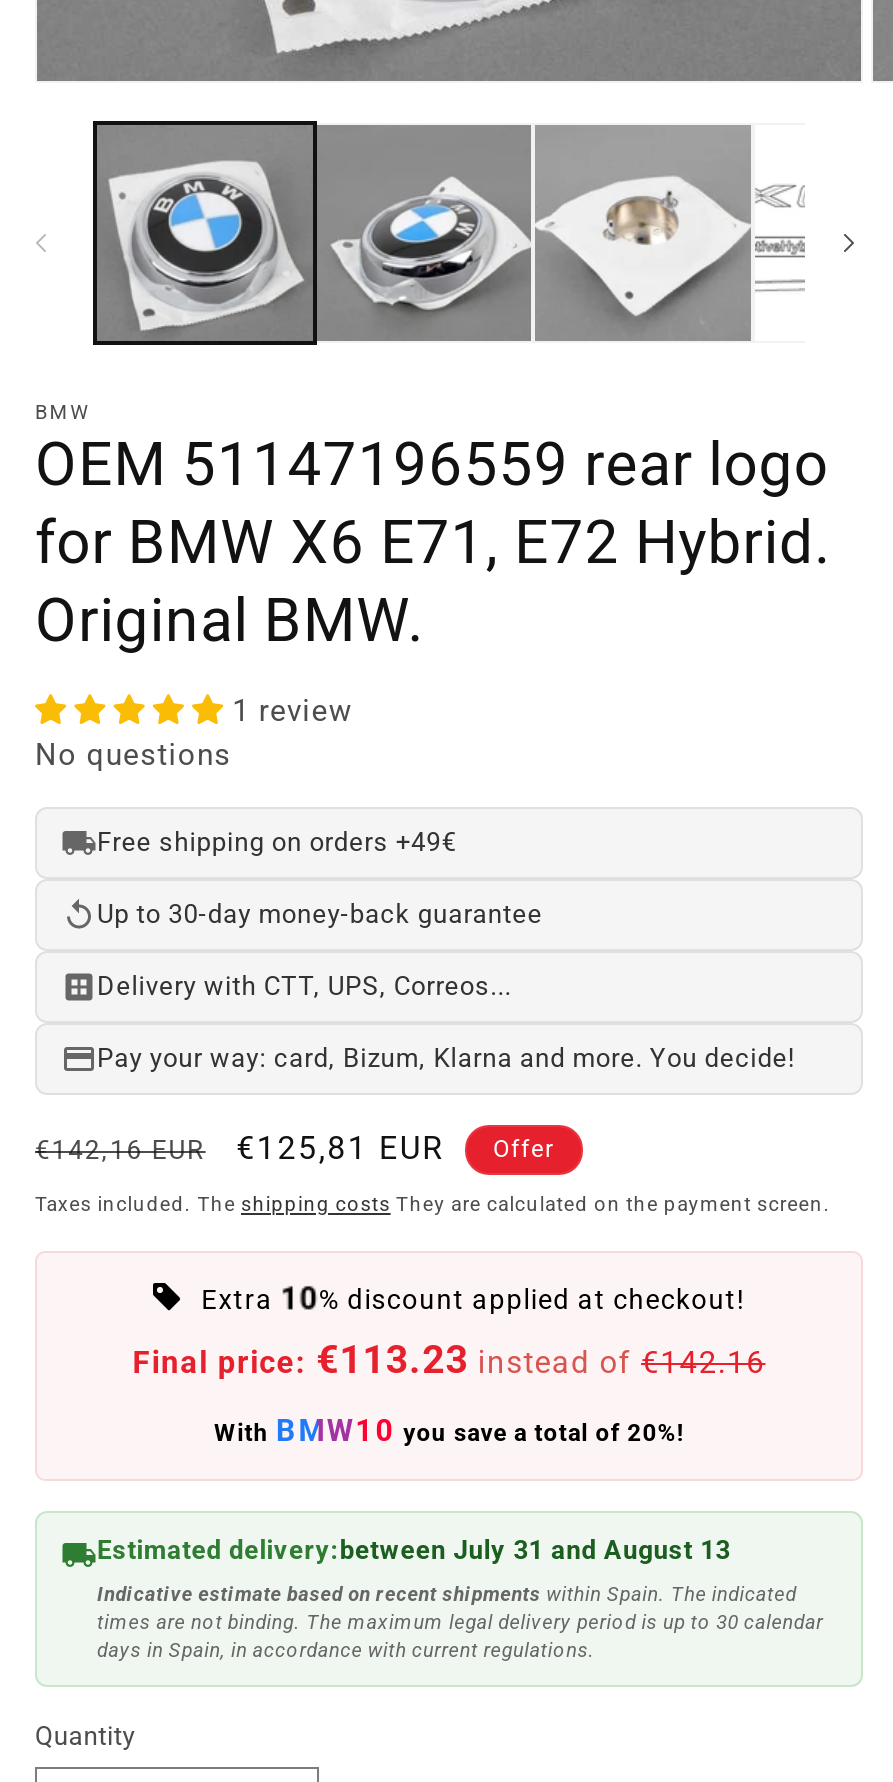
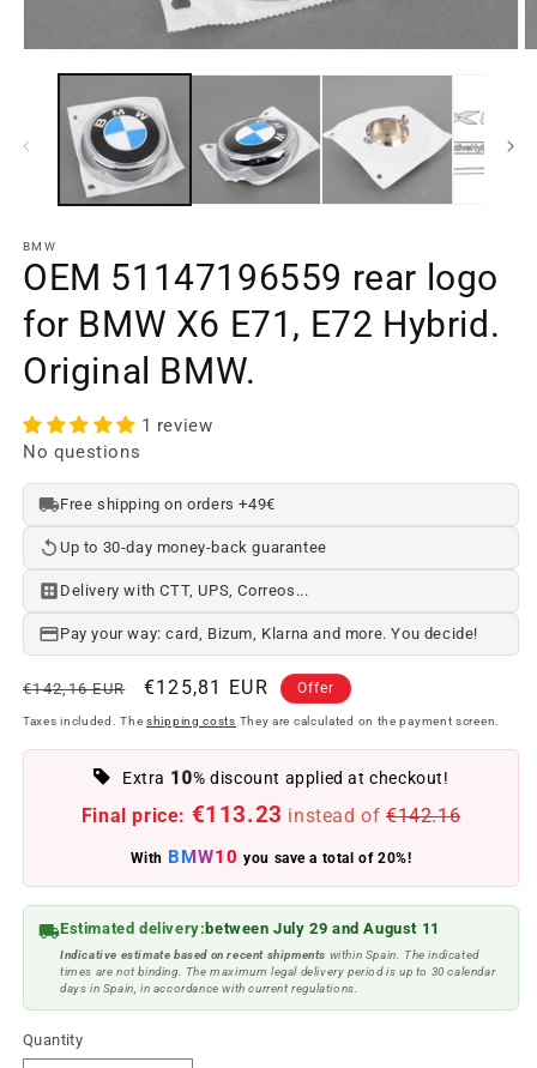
[97,1534,731,1564] Estimated delivery:between July 31 and August 13 -> [60,919,440,937] Estimated delivery:between July 29 and August 11

